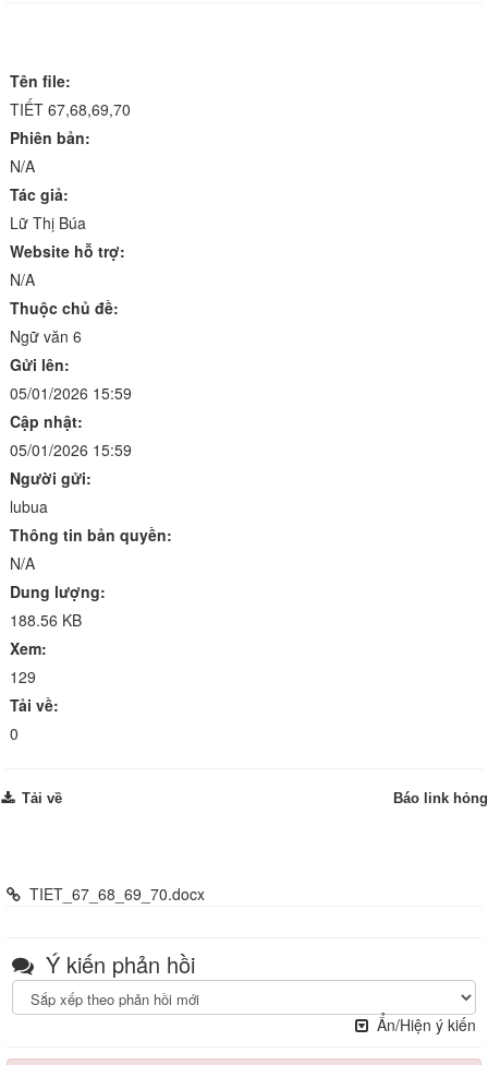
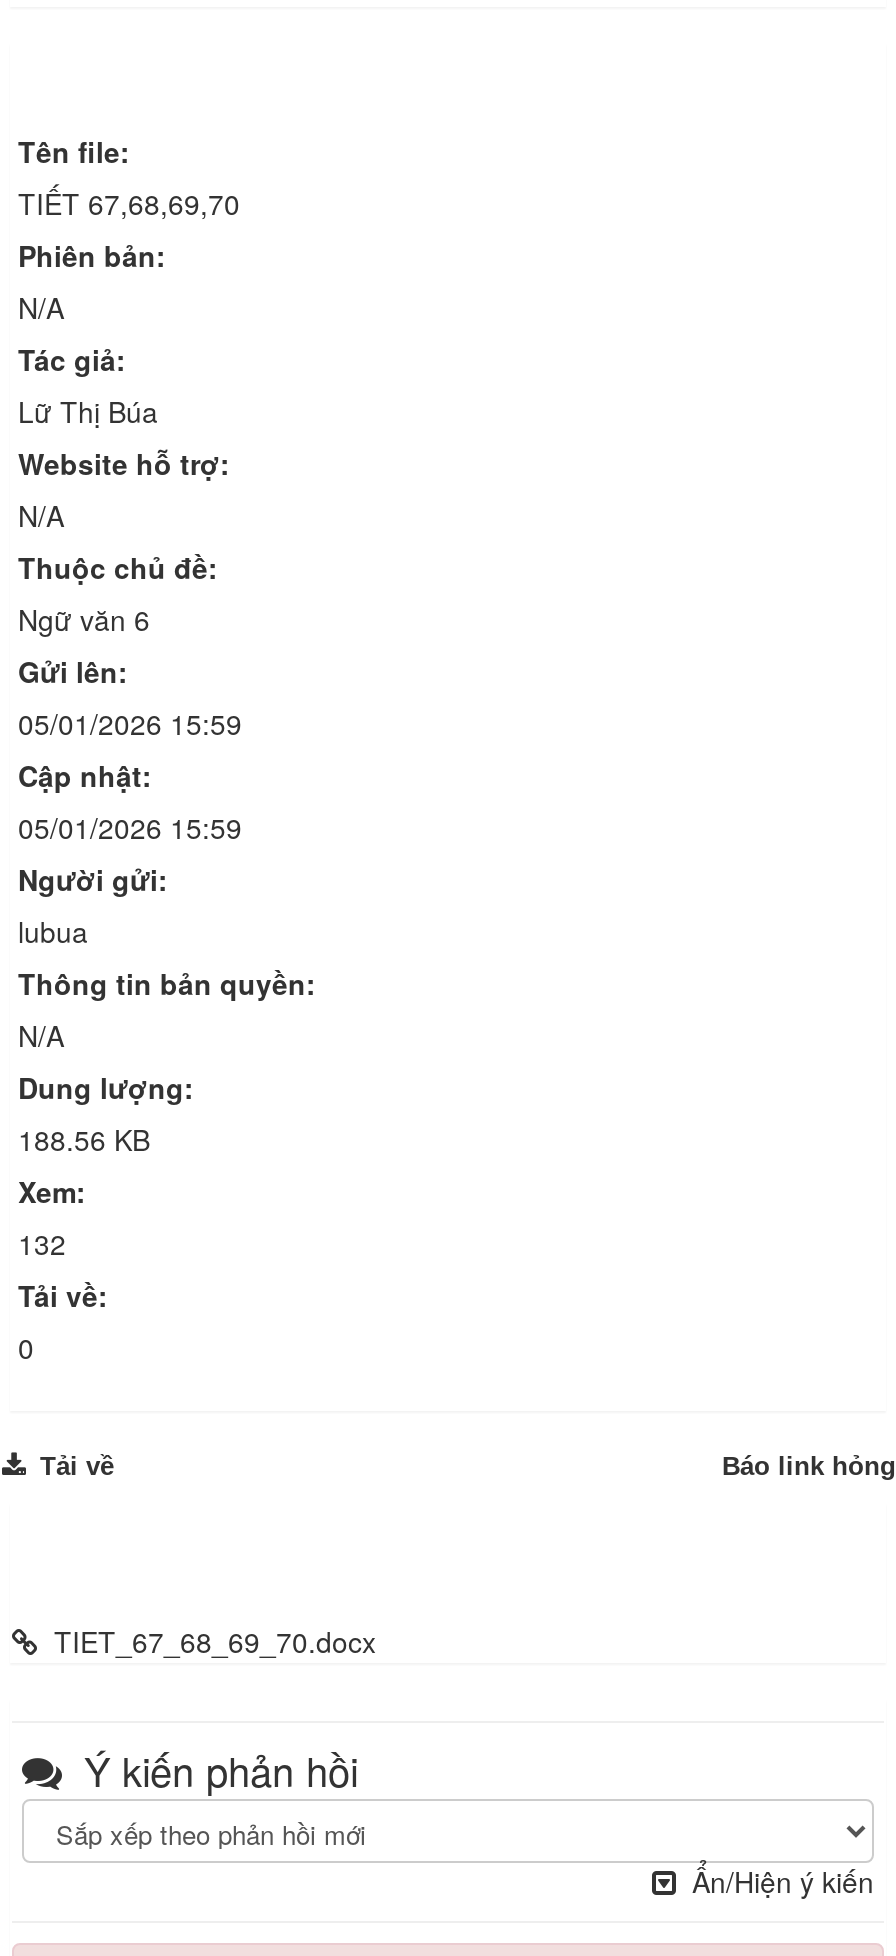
[10,665,36,687] 129 -> [18,1223,66,1263] 132

